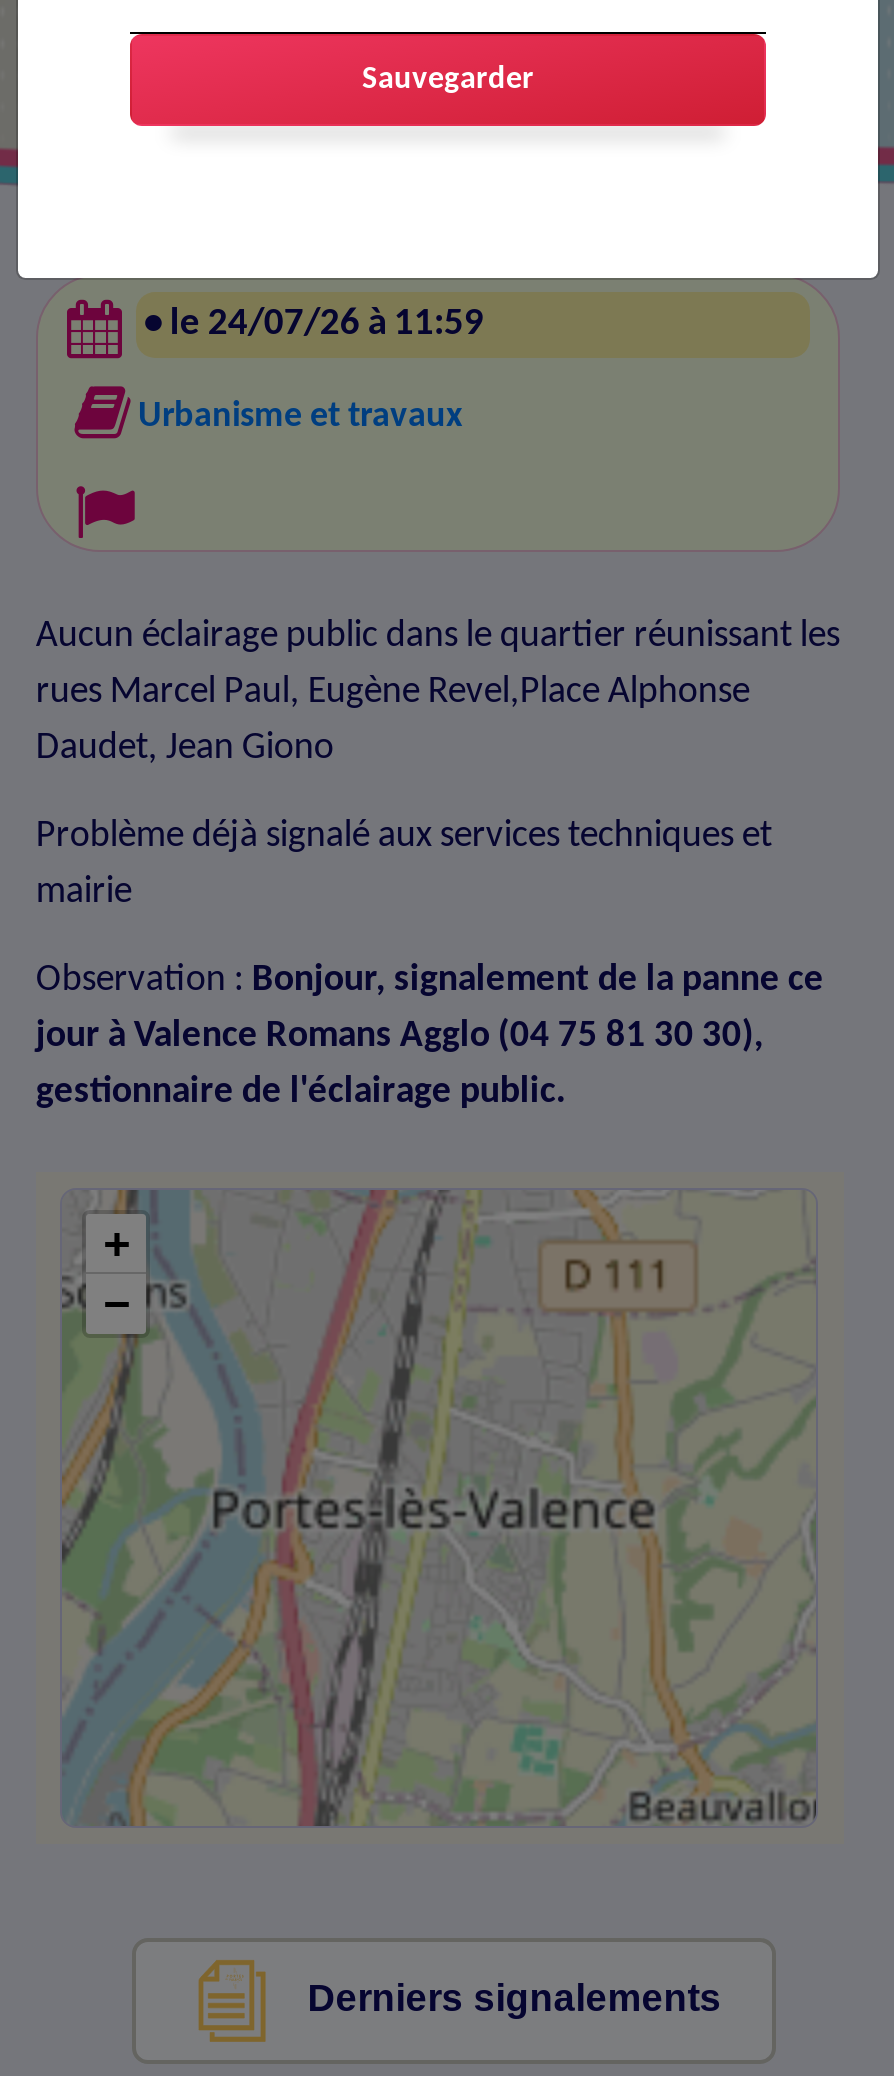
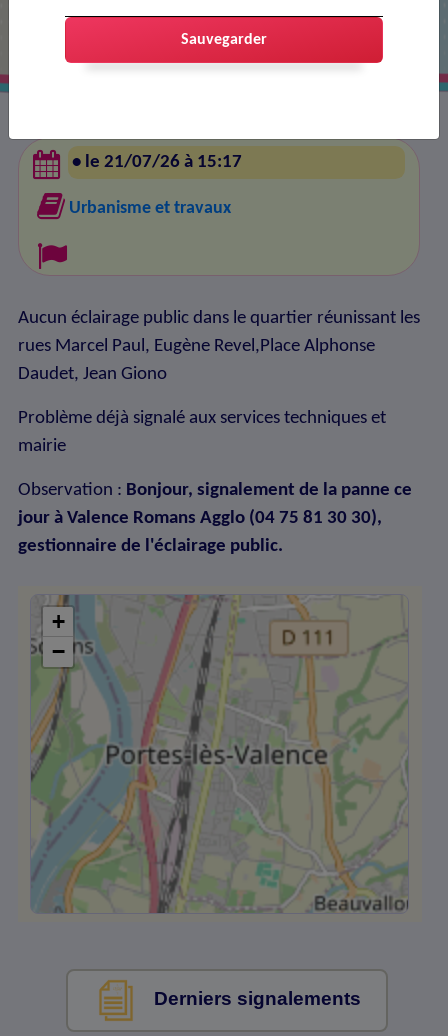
[144,304,484,344] • le 24/07/26 à 11:59 -> [72,152,242,172] • le 21/07/26 à 15:17

